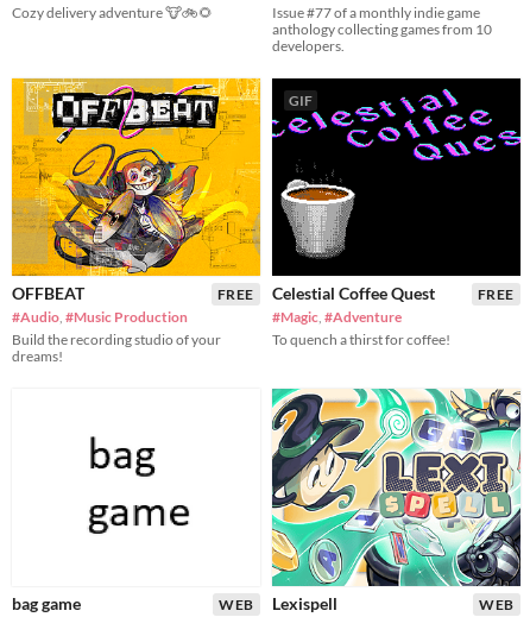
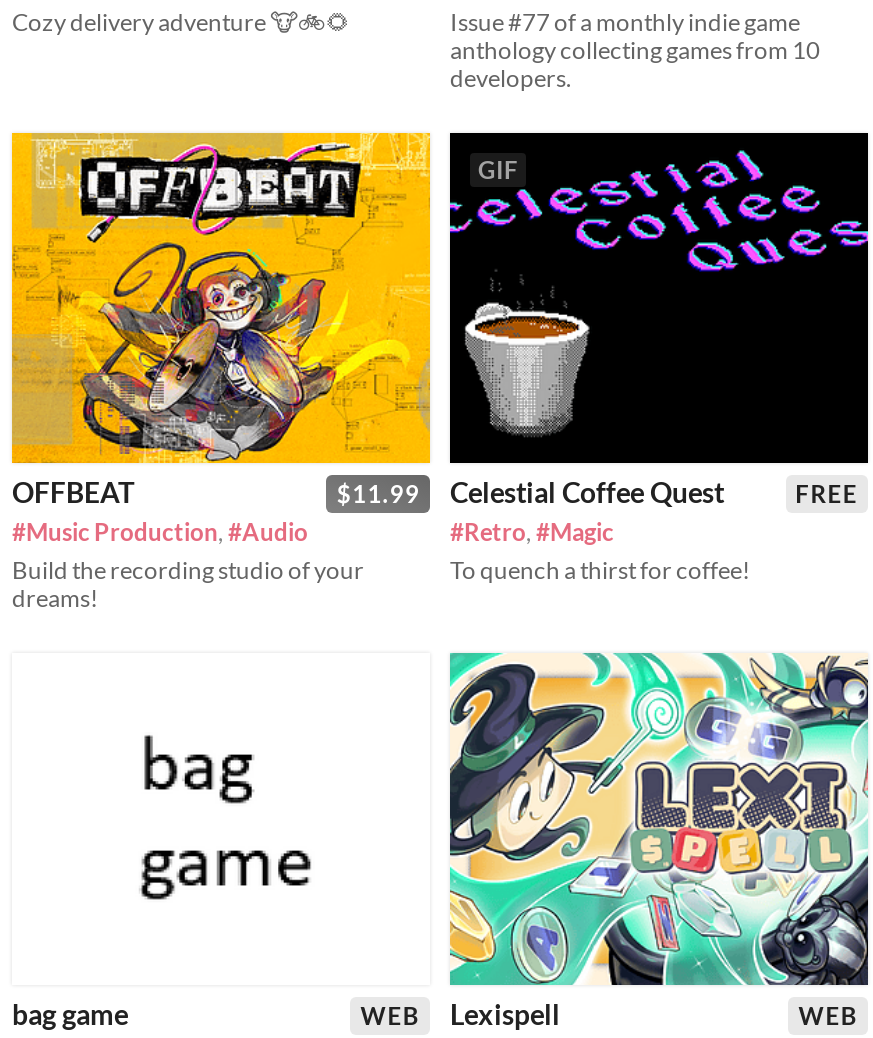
[217,285,254,303] FREE -> [337,480,420,510] $11.99
[12,308,188,326] #Audio, #Music Production -> [12,518,308,548] #Music Production, #Audio
[272,308,402,326] #Magic, #Adventure -> [450,518,614,548] #Retro, #Magic

